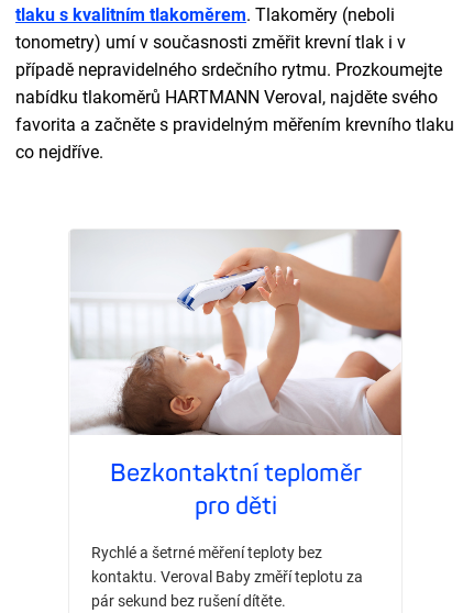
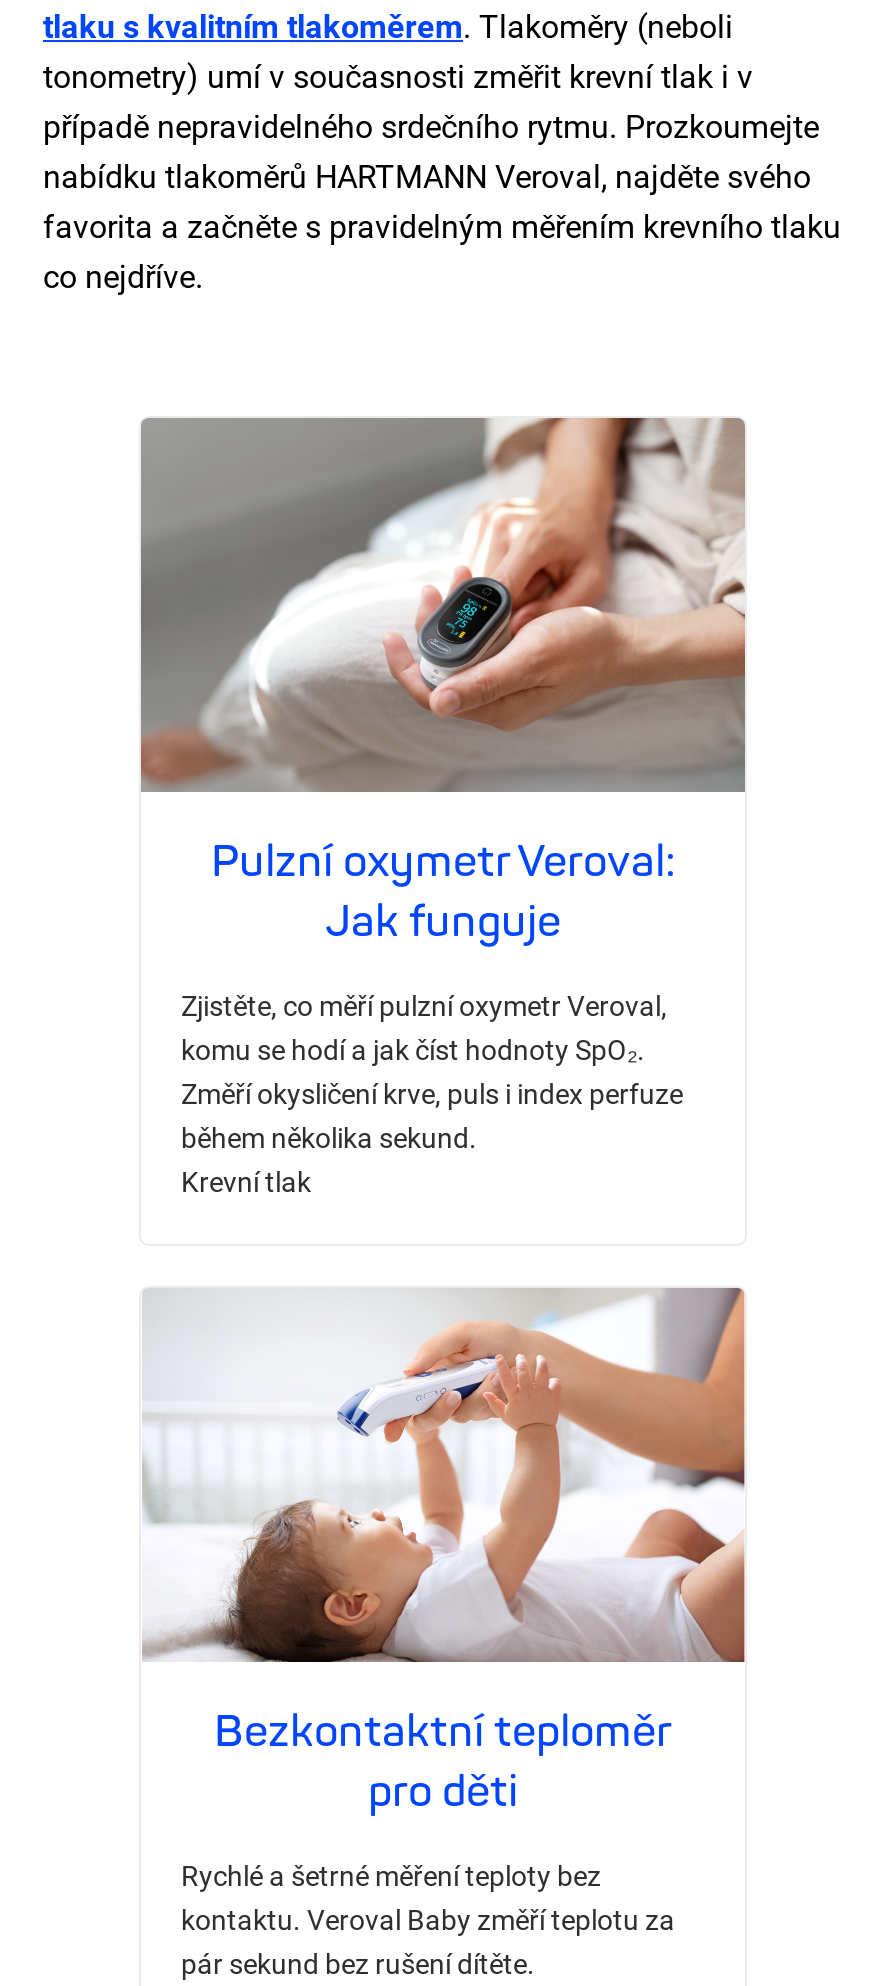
none -> [139,416,747,1198] [image] | Pulzní oxymetr Veroval: | Jak funguje | Zjistěte, co měří pulzní oxymetr Veroval, | komu se hodí a jak číst hodnoty SpO₂. | Změří okysličení krve, puls i index perfuze | během několika sekund. | Krevní tlak

